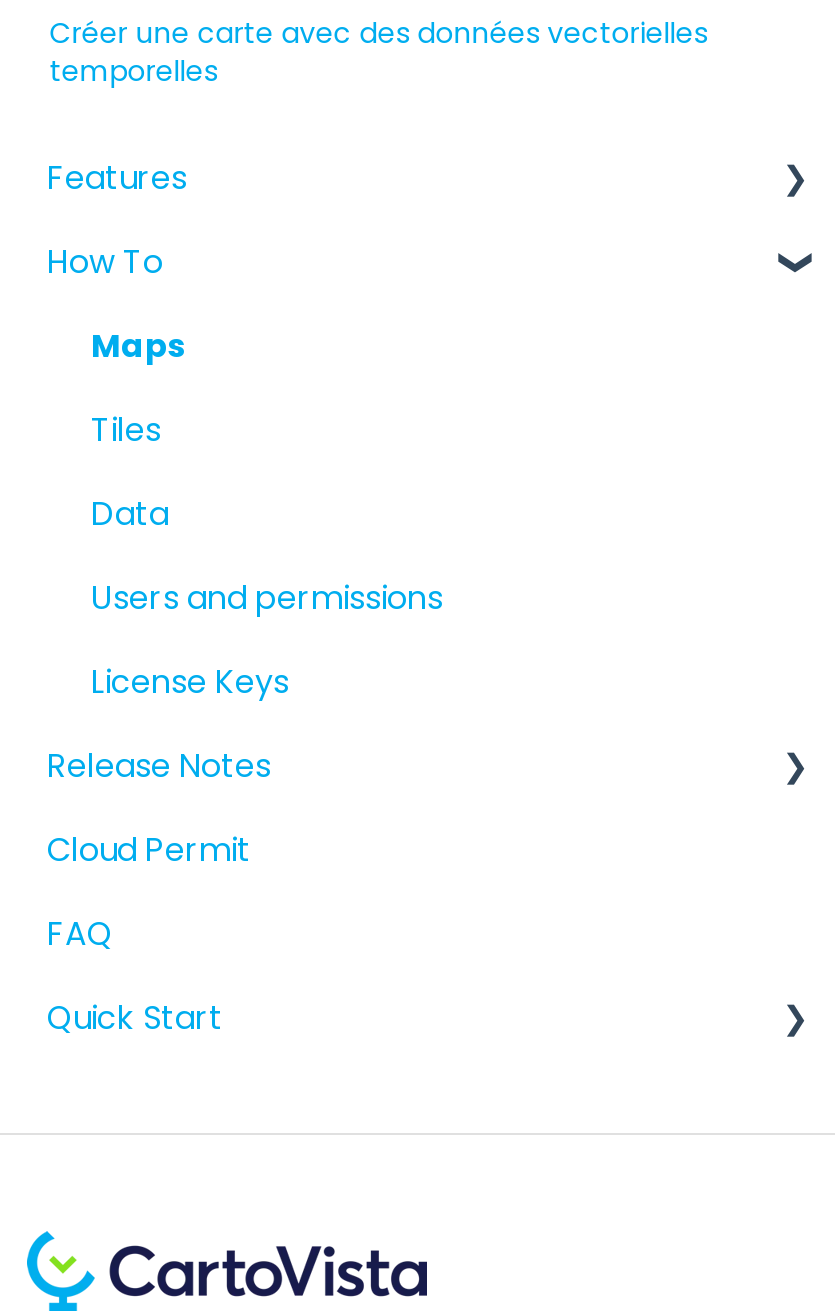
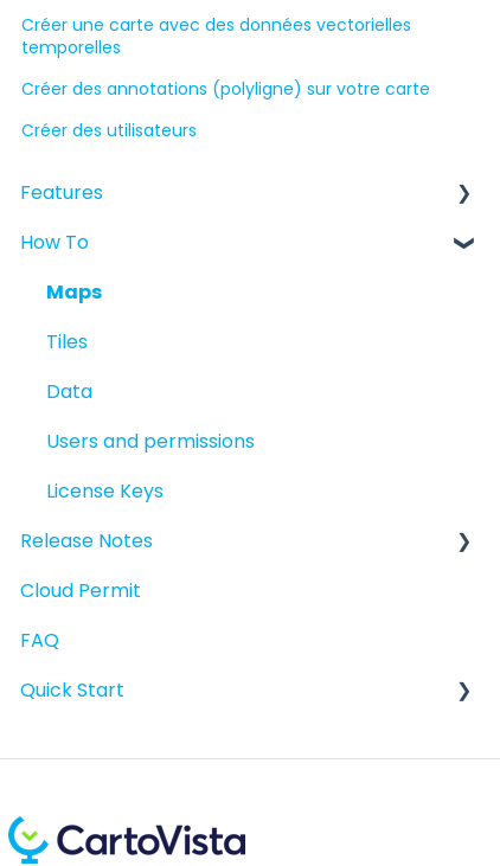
none -> [22,76,430,142] Créer des annotations (polyligne) sur votre carte | Créer des utilisateurs

